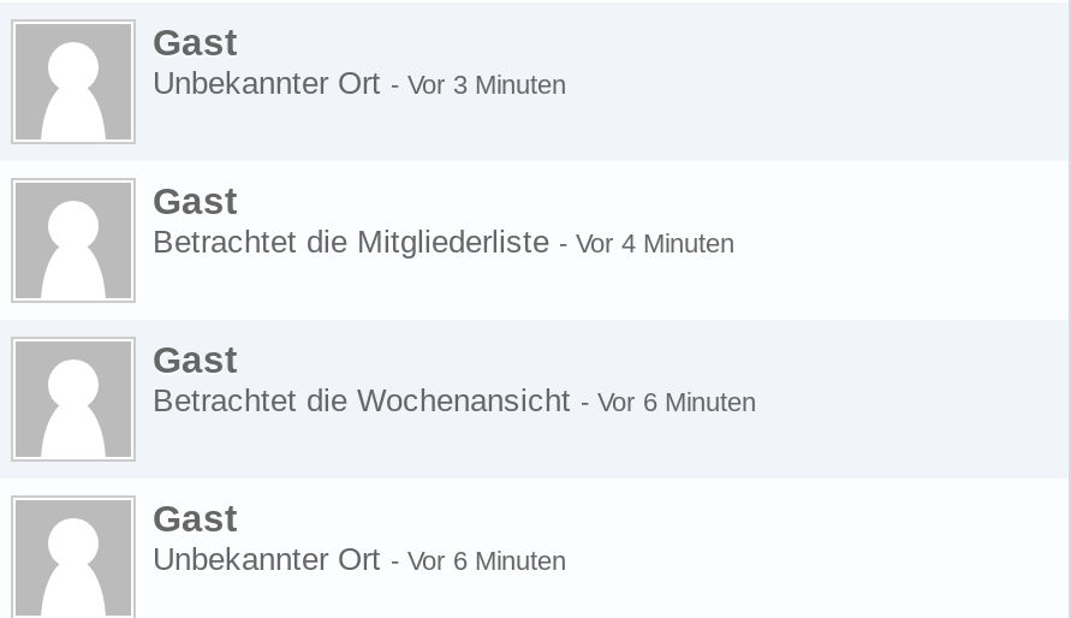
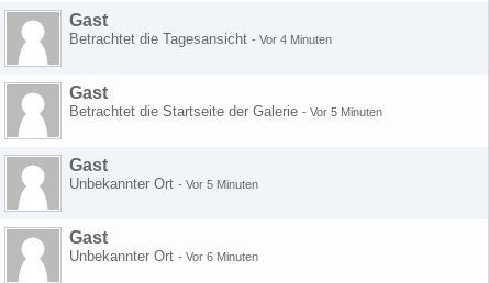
[153,65,566,101] Unbekannter Ort - Vor 3 Minuten -> [69,31,332,47] Betrachtet die Tagesansicht - Vor 4 Minuten
[153,224,734,260] Betrachtet die Mitgliederliste - Vor 4 Minuten -> [69,103,382,120] Betrachtet die Startseite der Galerie - Vor 5 Minuten
[153,382,756,418] Betrachtet die Wochenansicht - Vor 6 Minuten -> [69,176,258,192] Unbekannter Ort - Vor 5 Minuten

